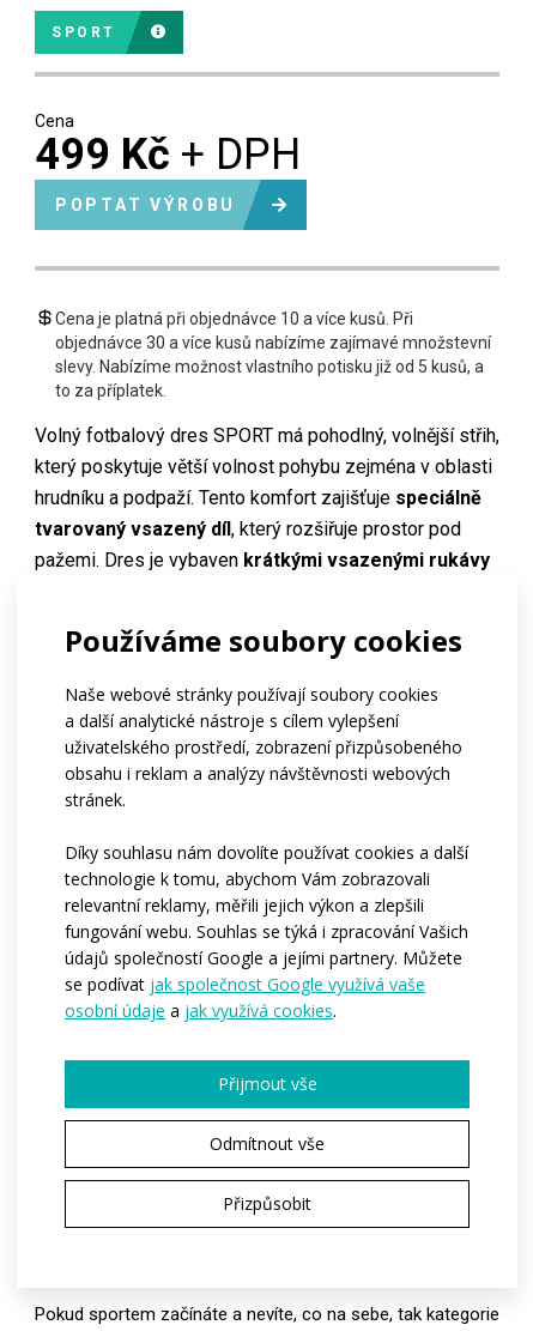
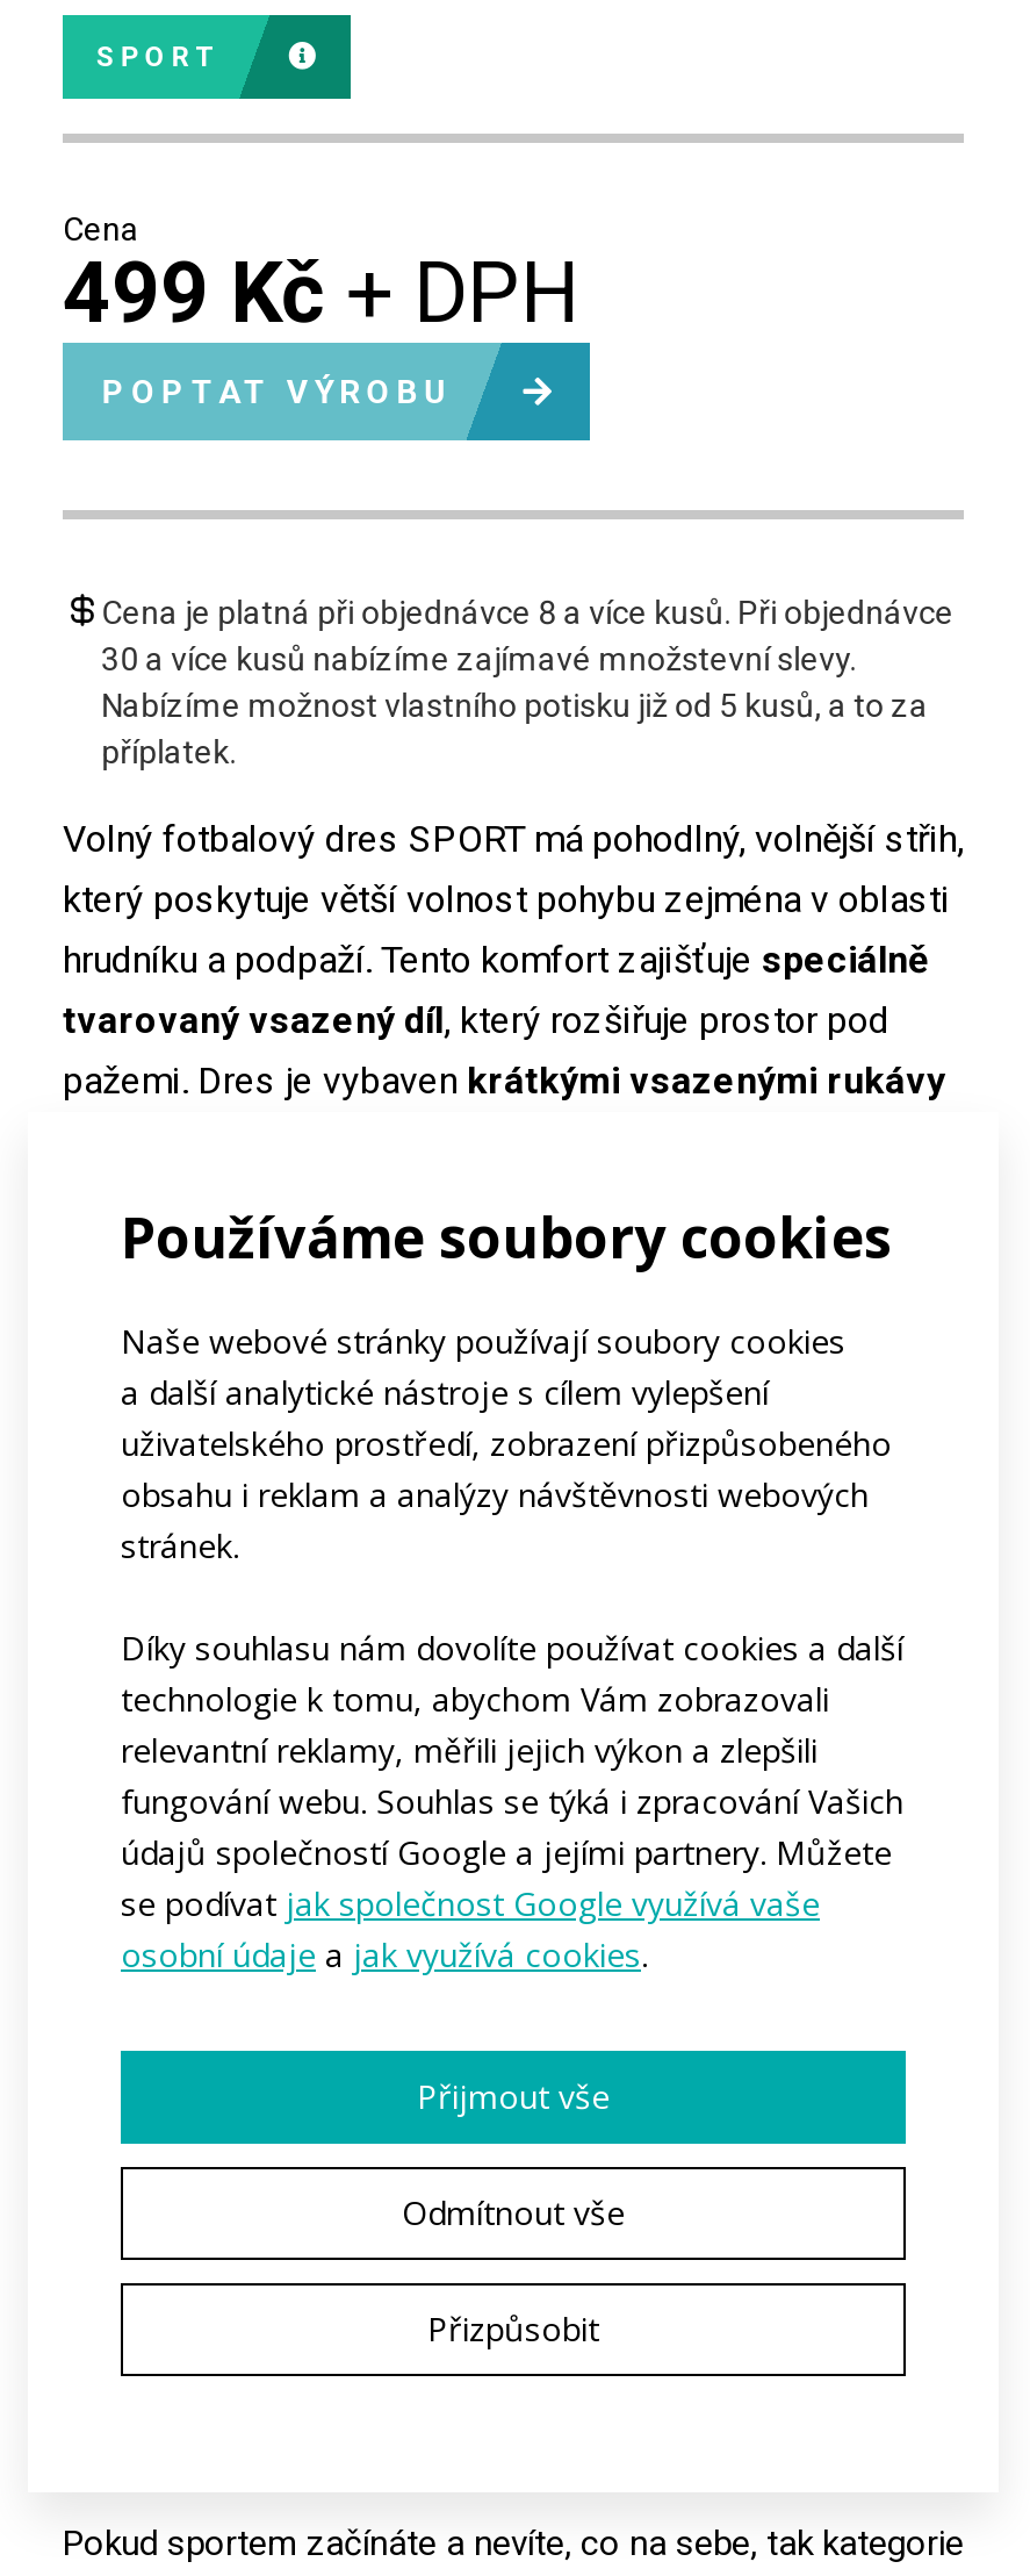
[54,309,490,400] Cena je platná při objednávce 10 a více kusů. Při | objednávce 30 a více kusů nabízíme zajímavé množstevní | slevy. Nabízíme možnost vlastního potisku již od 5 kusů, a | to za příplatek. -> [101,594,954,770] Cena je platná při objednávce 8 a více kusů. Při objednávce | 30 a více kusů nabízíme zajímavé množstevní slevy. | Nabízíme možnost vlastního potisku již od 5 kusů, a to za | příplatek.

